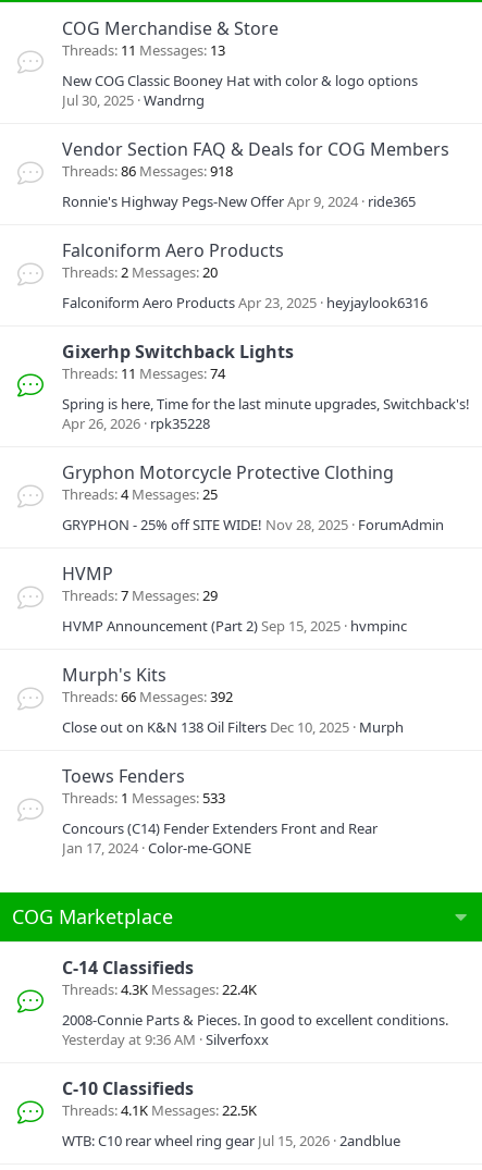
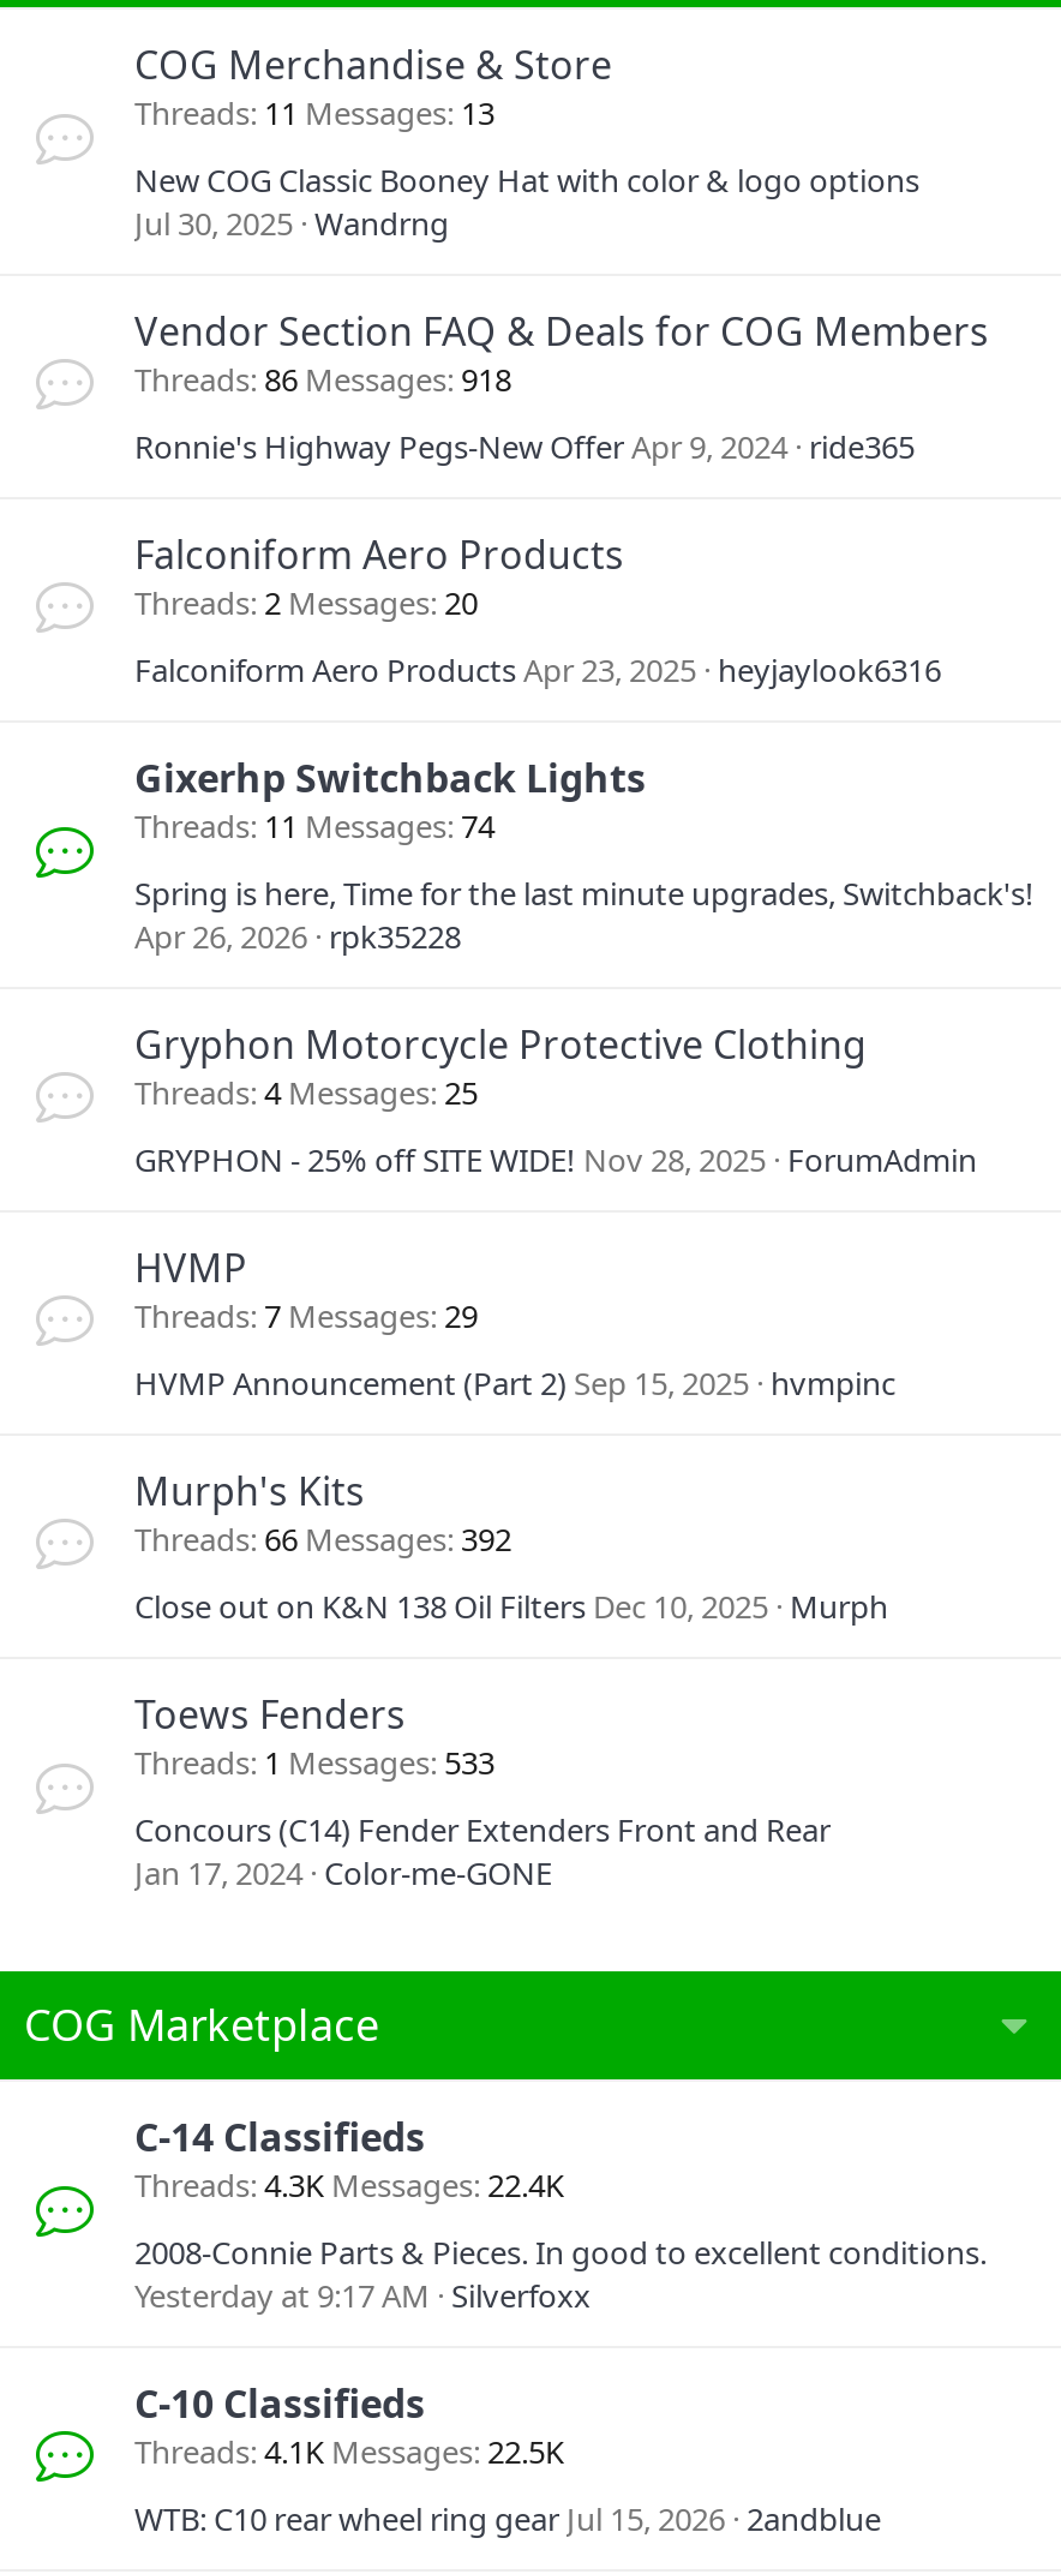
[62,1030,269,1049] Yesterday at 9:36 AM Silverfoxx -> [134,2274,591,2317] Yesterday at 9:17 AM Silverfoxx

